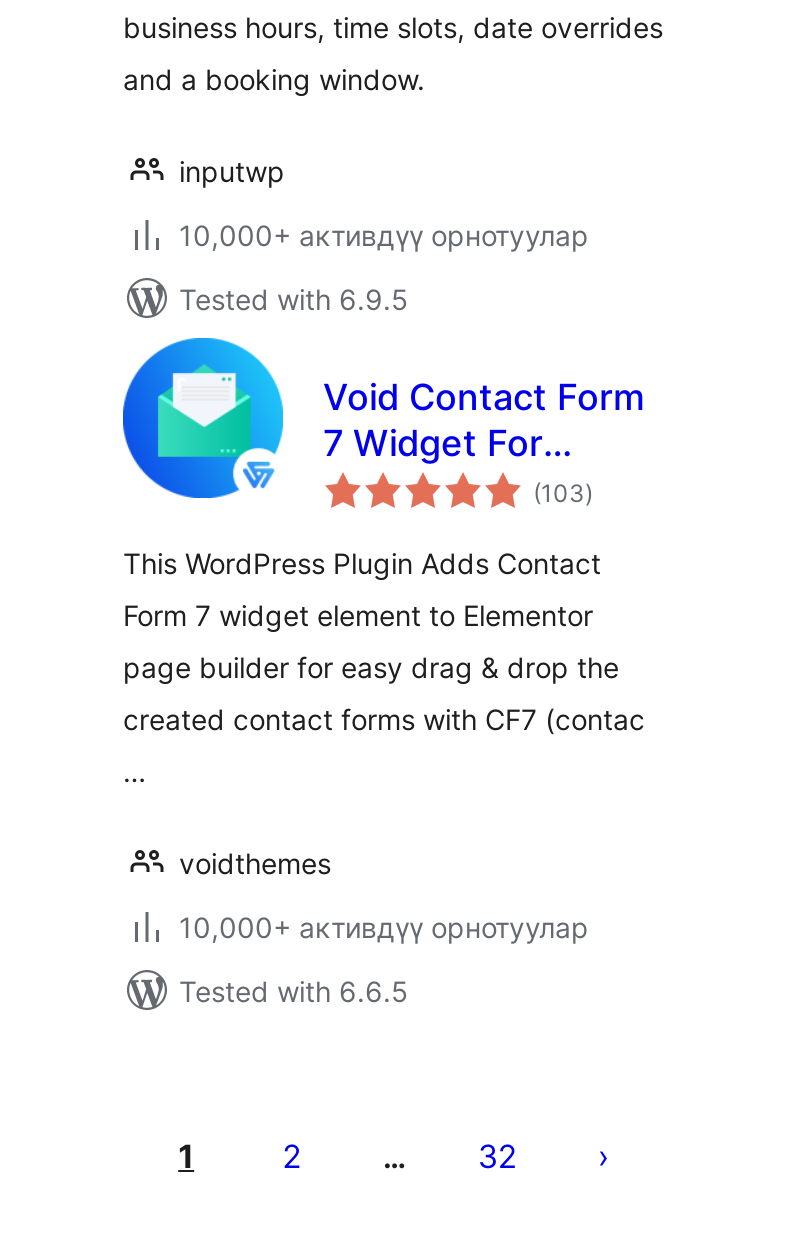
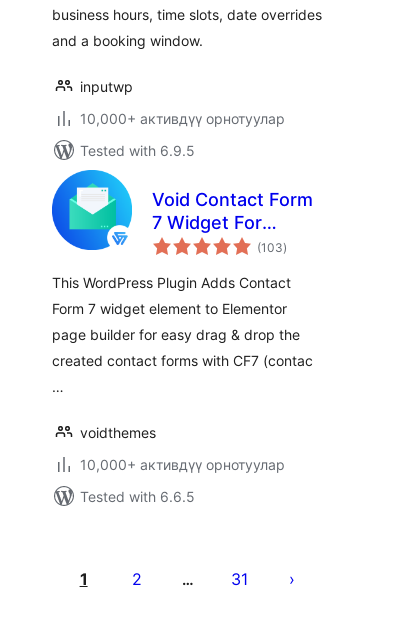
[478,1136,518,1176] 32 -> [231,569,248,589] 31

